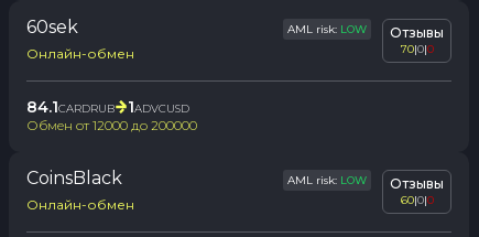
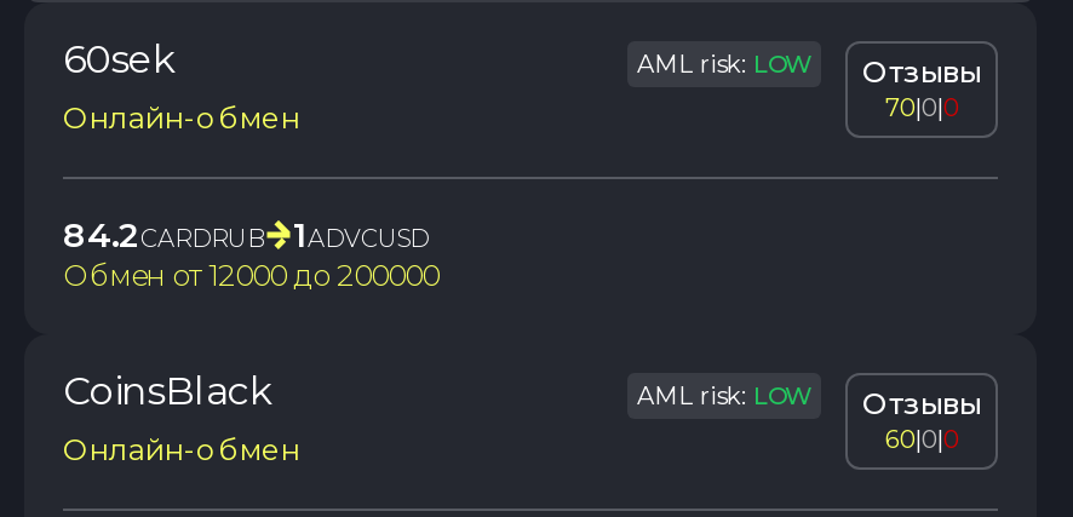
[26,97,115,117] 84.1CARDRUB -> [63,213,264,257] 84.2CARDRUB

